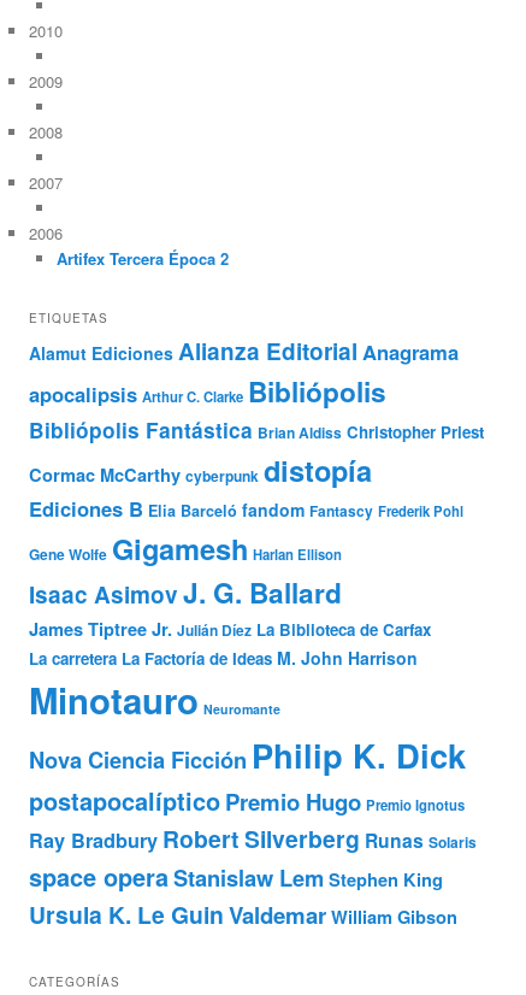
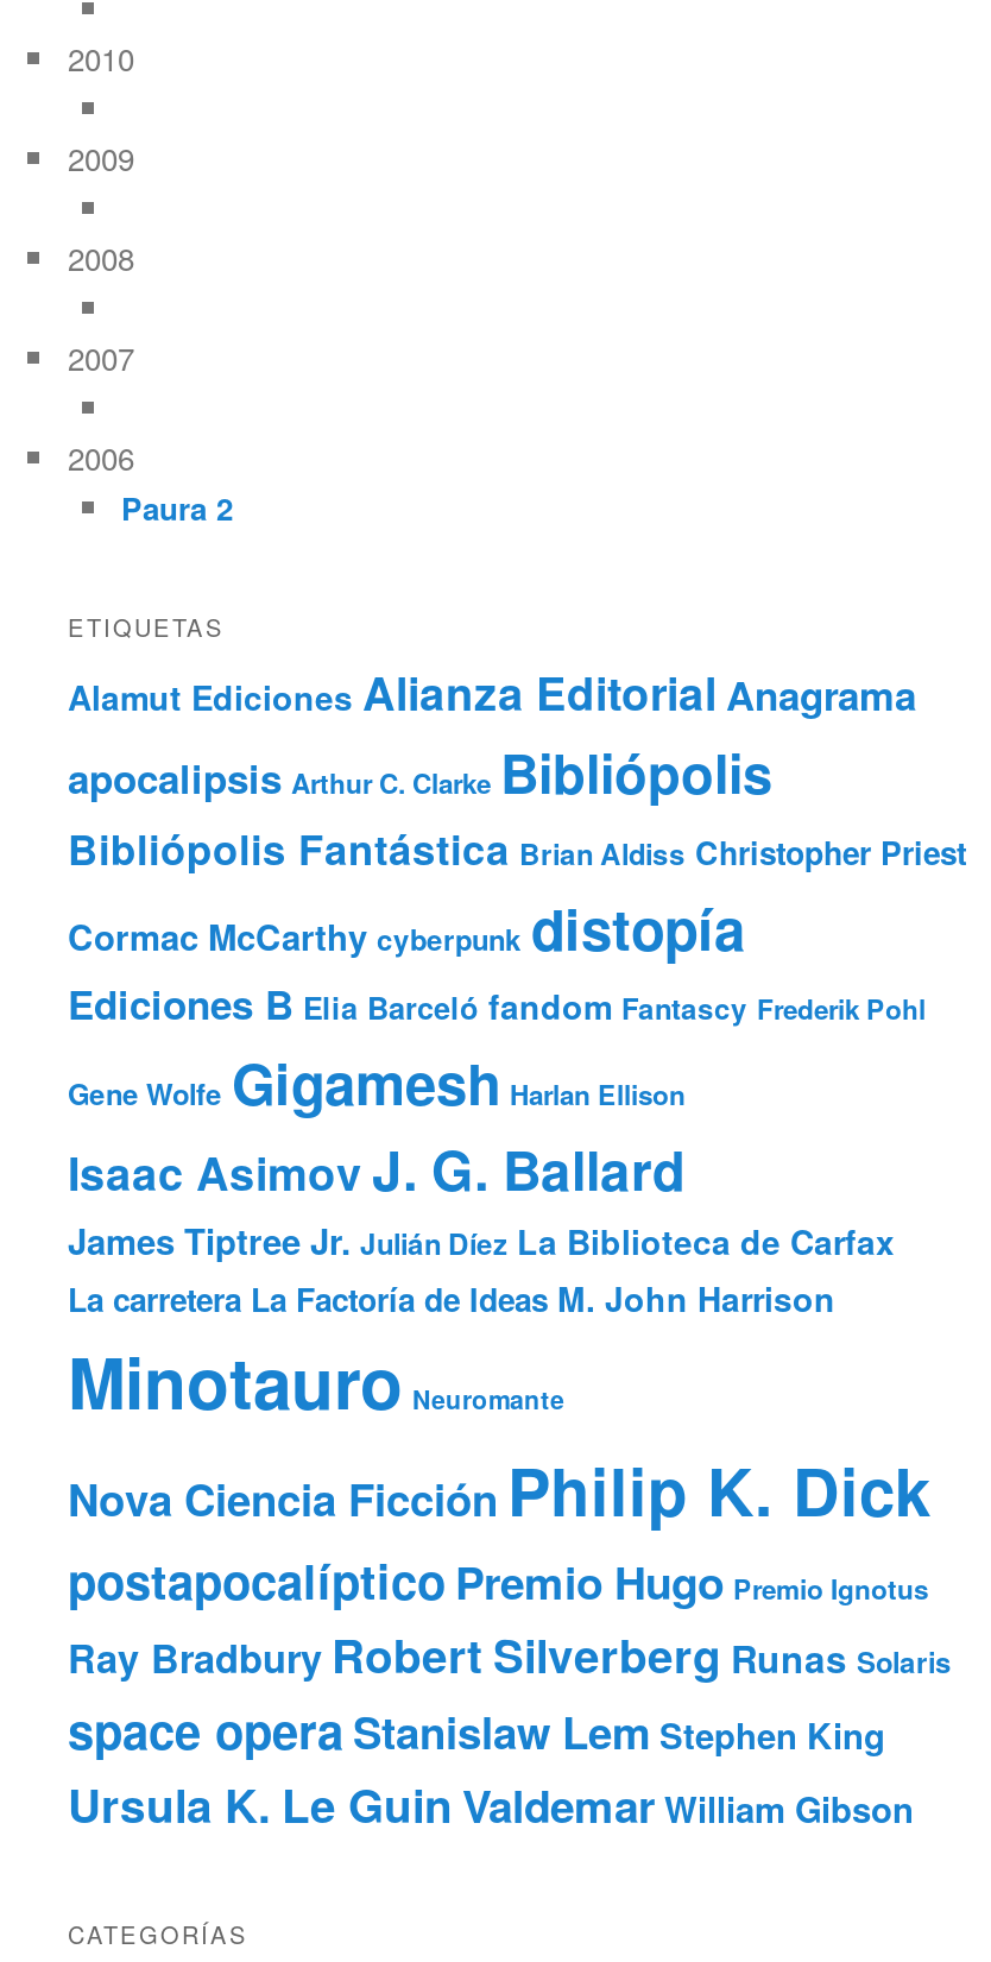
[56,247,228,269] Artifex Tercera Época 2 -> [121,485,233,530] Paura 2

